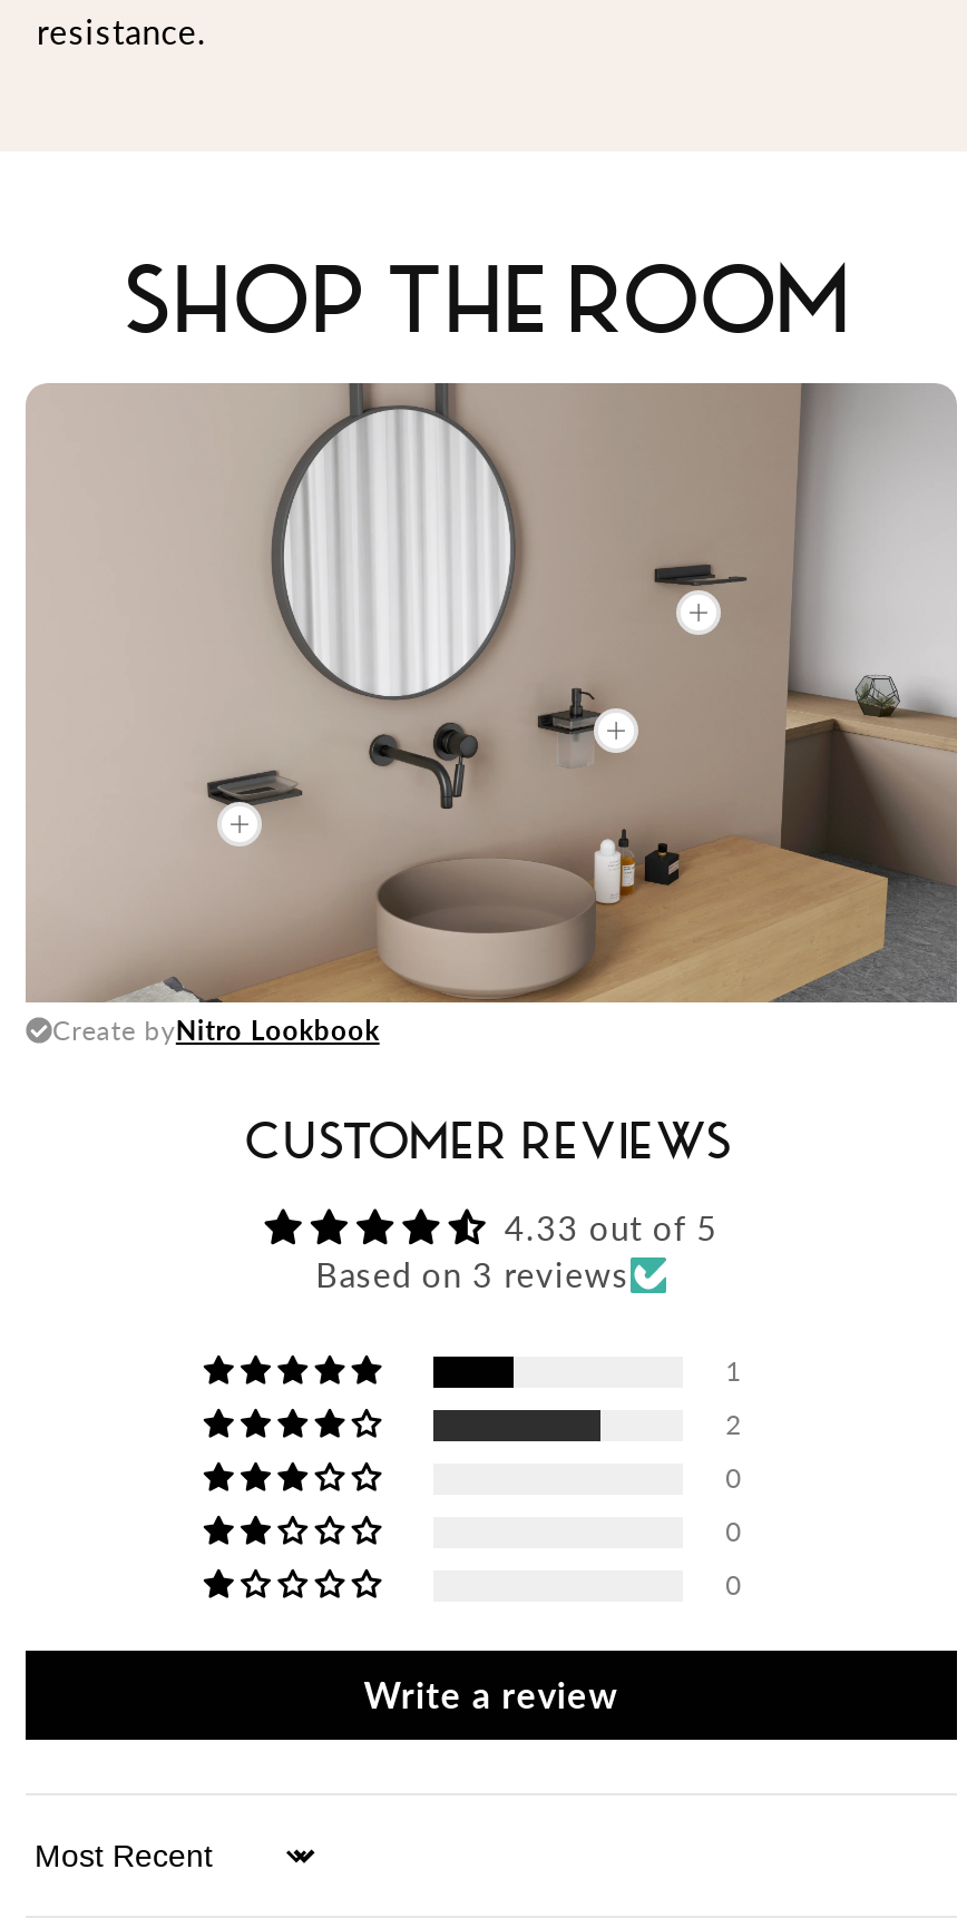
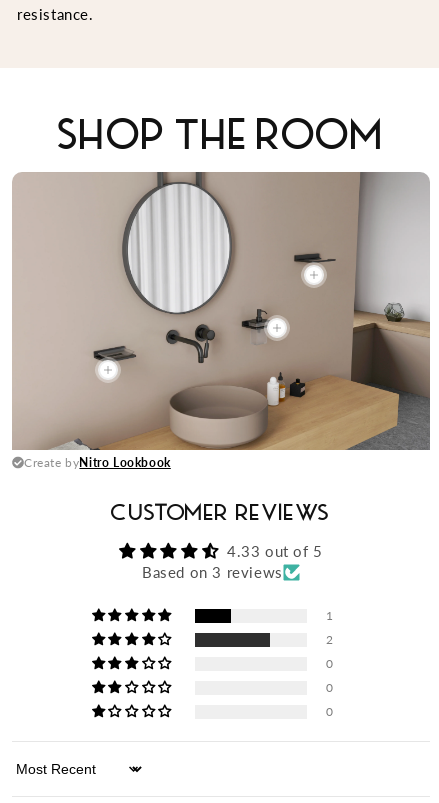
[364,1674,619,1716] Write a review -> none

